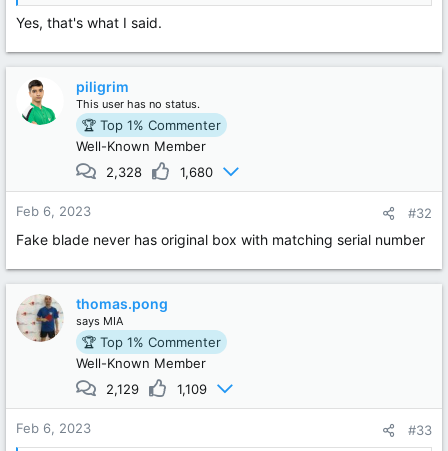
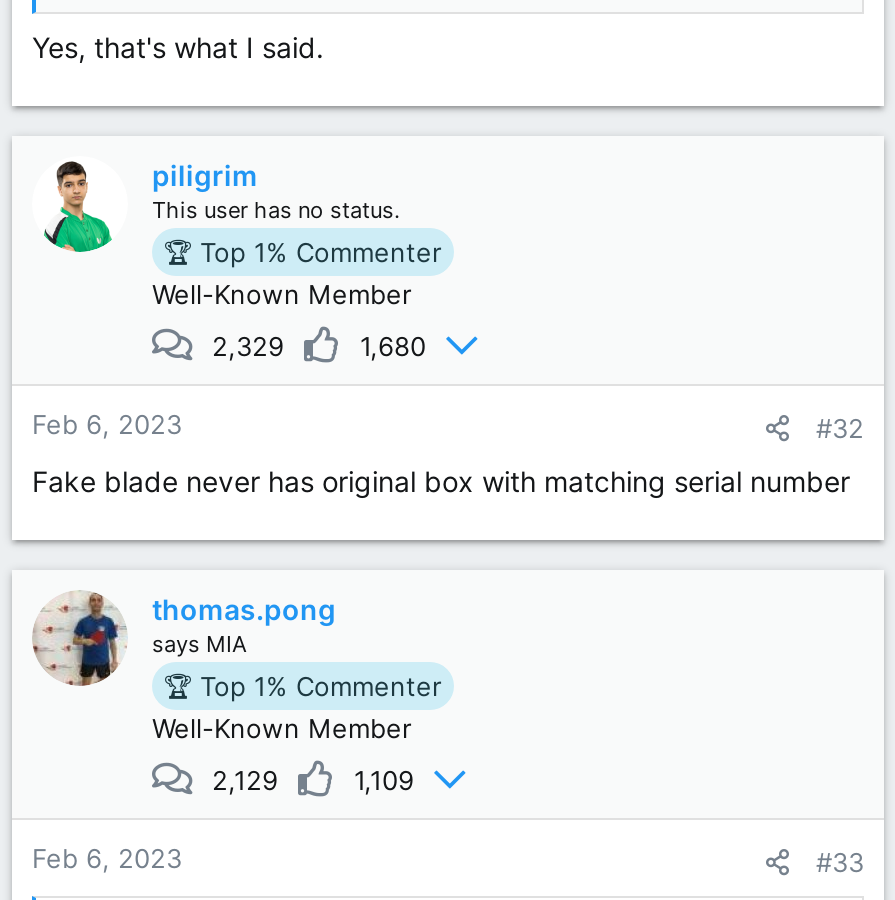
[106,164,142,180] 2,328 -> [212,330,284,362] 2,329

